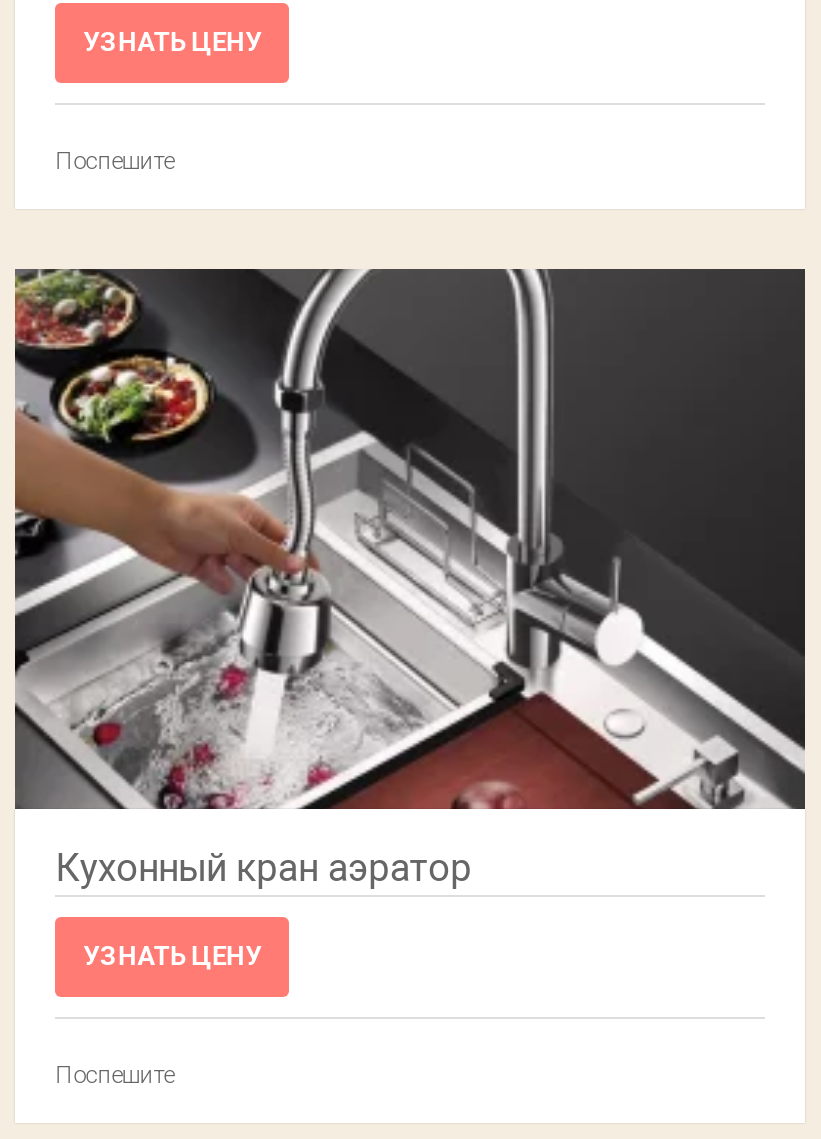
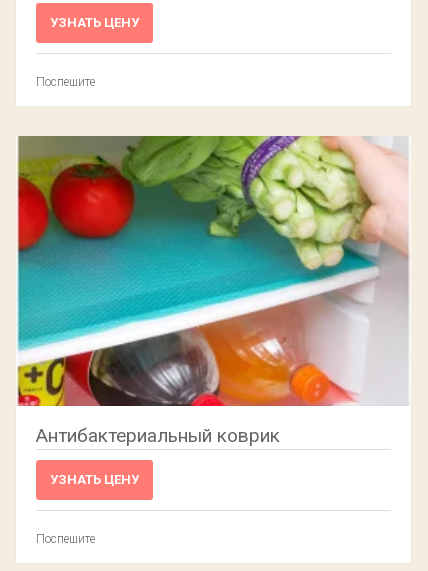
[13,267,807,890] [image] | Кухонный кран аэратор -> [16,135,411,447] [image] | Антибактериальный коврик

